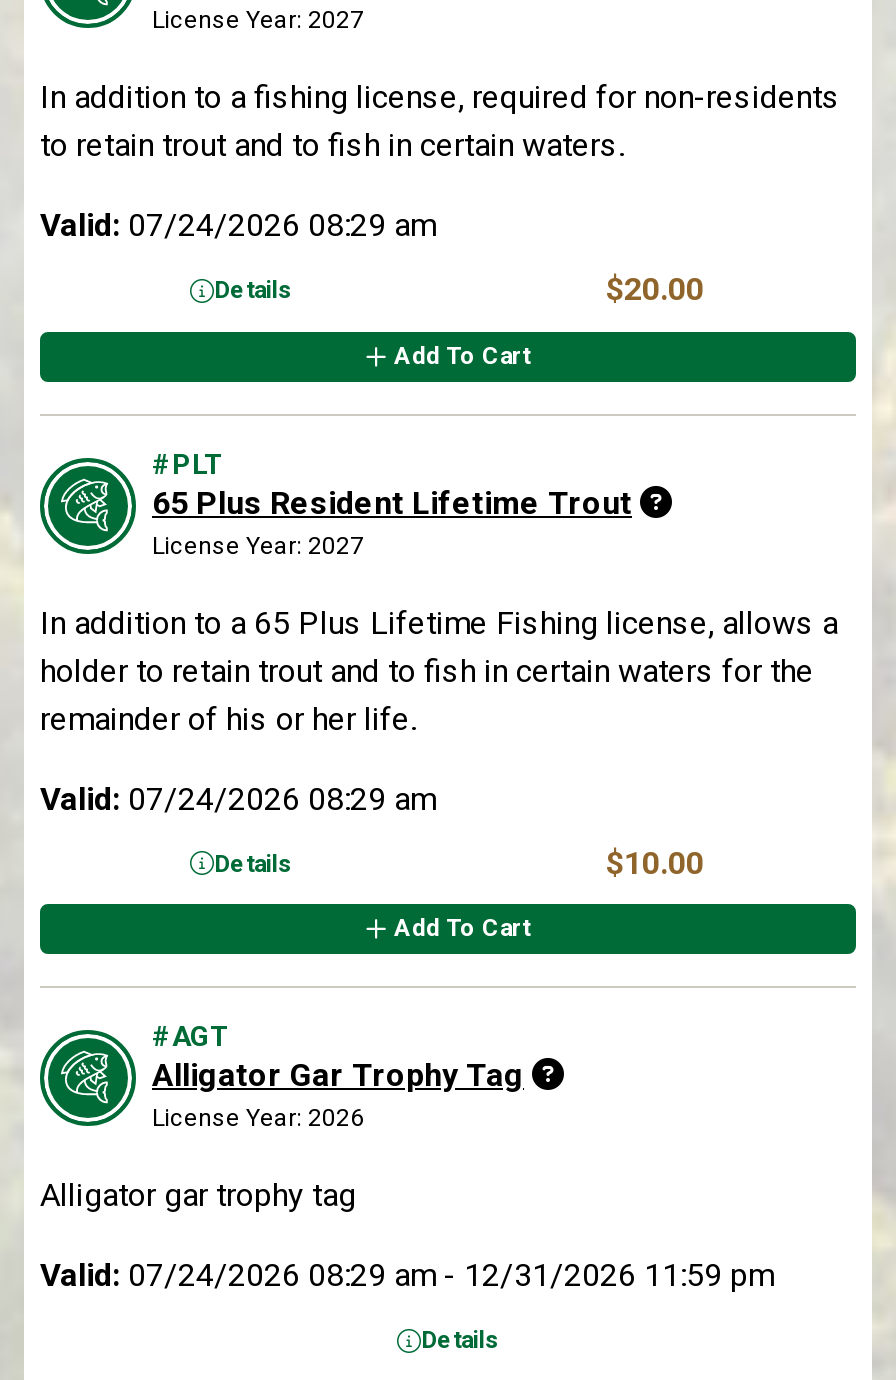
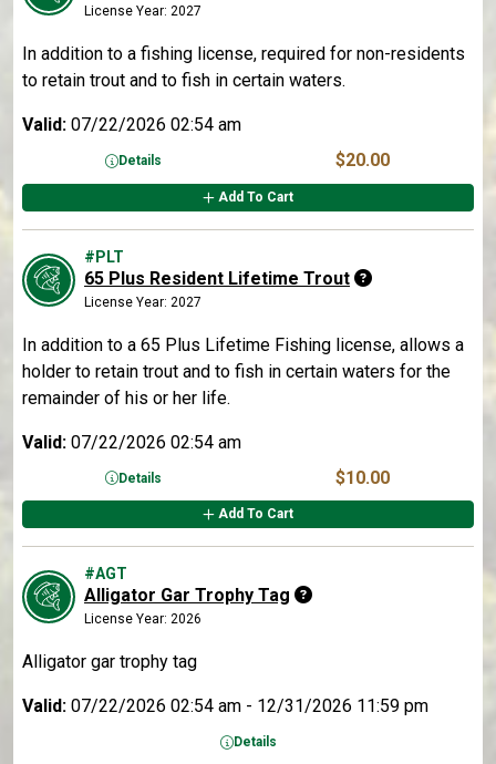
[40,206,436,244] Valid: 07/24/2026 08:29 am -> [22,114,241,135] Valid: 07/22/2026 02:54 am
[40,779,436,817] Valid: 07/24/2026 08:29 am -> [22,431,241,452] Valid: 07/22/2026 02:54 am
[40,1256,774,1294] Valid: 07/24/2026 08:29 am - 12/31/2026 11:59 pm -> [22,695,428,716] Valid: 07/22/2026 02:54 am - 12/31/2026 11:59 pm

